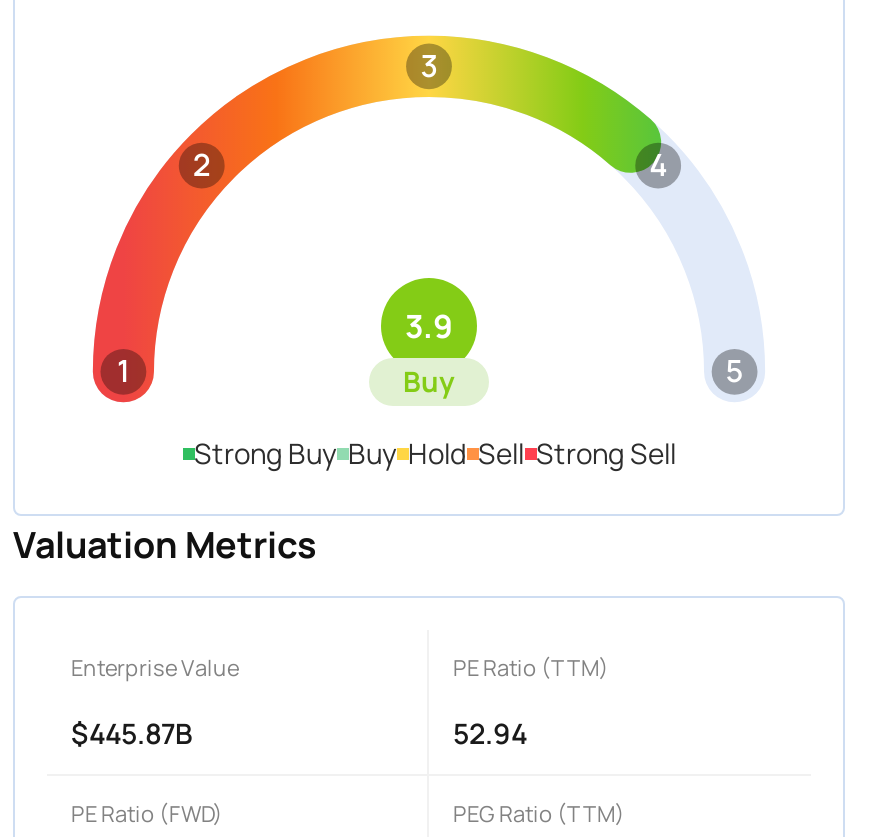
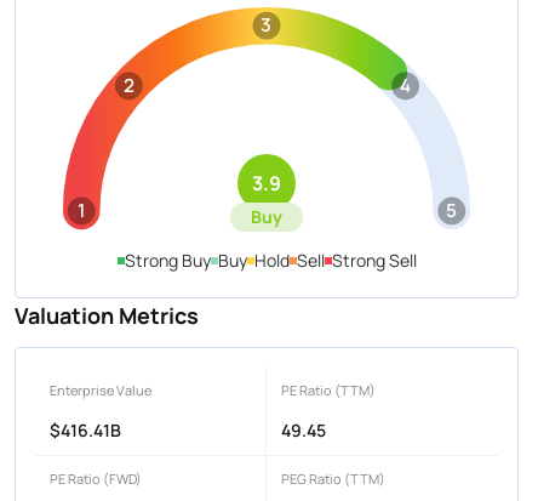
[71,715,193,753] $445.87B -> [50,419,121,442] $416.41B
[453,715,527,753] 52.94 -> [281,419,326,442] 49.45

